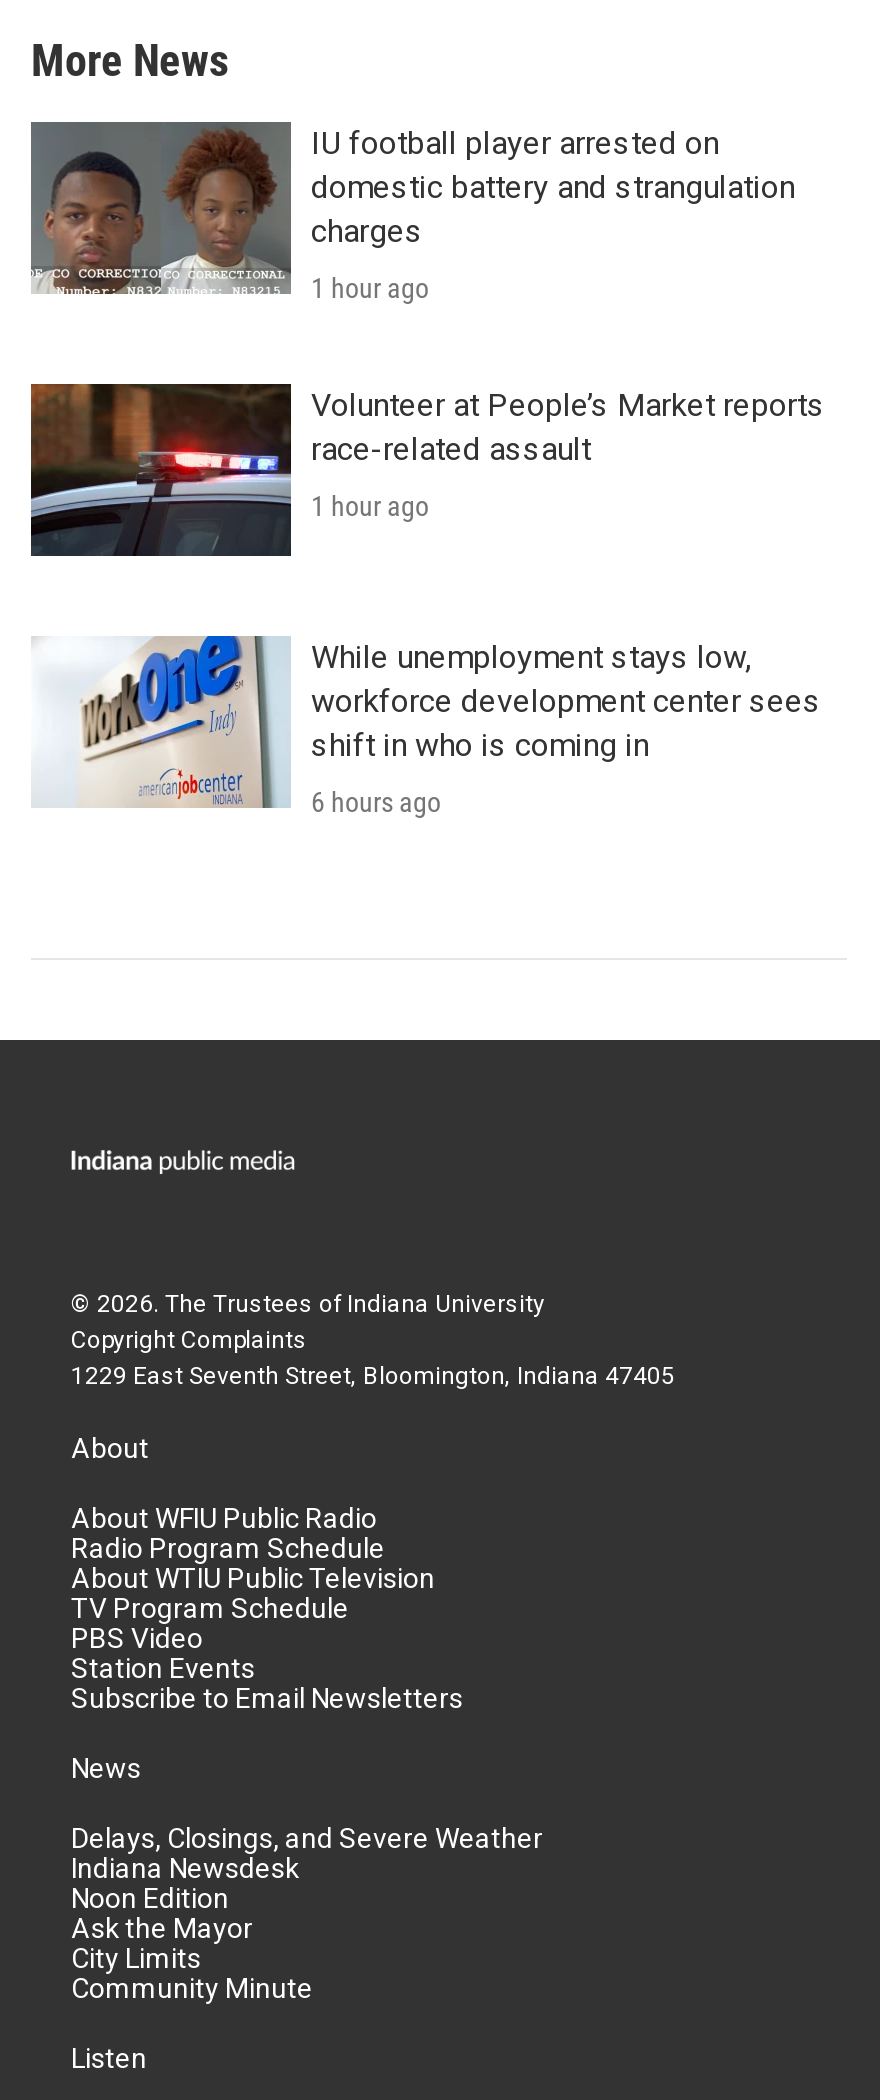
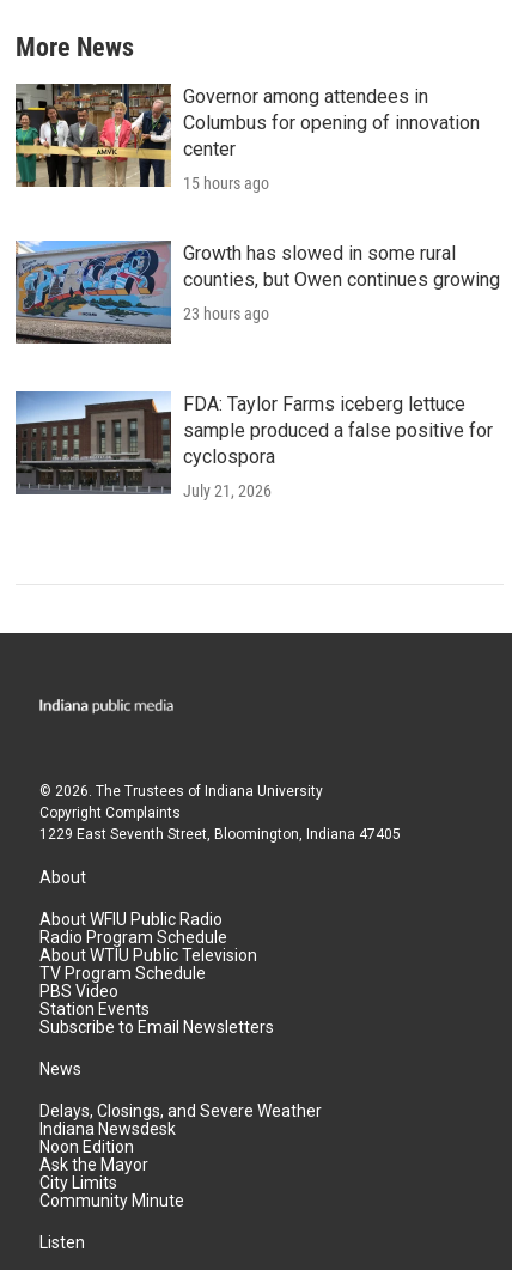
[29,122,795,294] [image] | IU football player arrested on | domestic battery and strangulation | charges -> [14,84,480,188] [image] | Governor among attendees in | Columbus for opening of innovation | center
[311,272,429,304] 1 hour ago -> [183,173,269,192] 15 hours ago
[29,382,825,558] [image] | Volunteer at People’s Market reports | race-related assault -> [14,239,500,345] [image] | Growth has slowed in some rural | counties, but Owen continues growing
[311,490,429,522] 1 hour ago -> [183,304,269,323] 23 hours ago
[31,634,821,808] [image] | While unemployment stays low, | workforce development center sees | shift in who is coming in -> [14,390,493,496] [image] | FDA: Taylor Farms iceberg lettuce | sample produced a false positive for | cyclospora
[311,786,441,818] 6 hours ago -> [183,481,272,500] July 21, 2026

